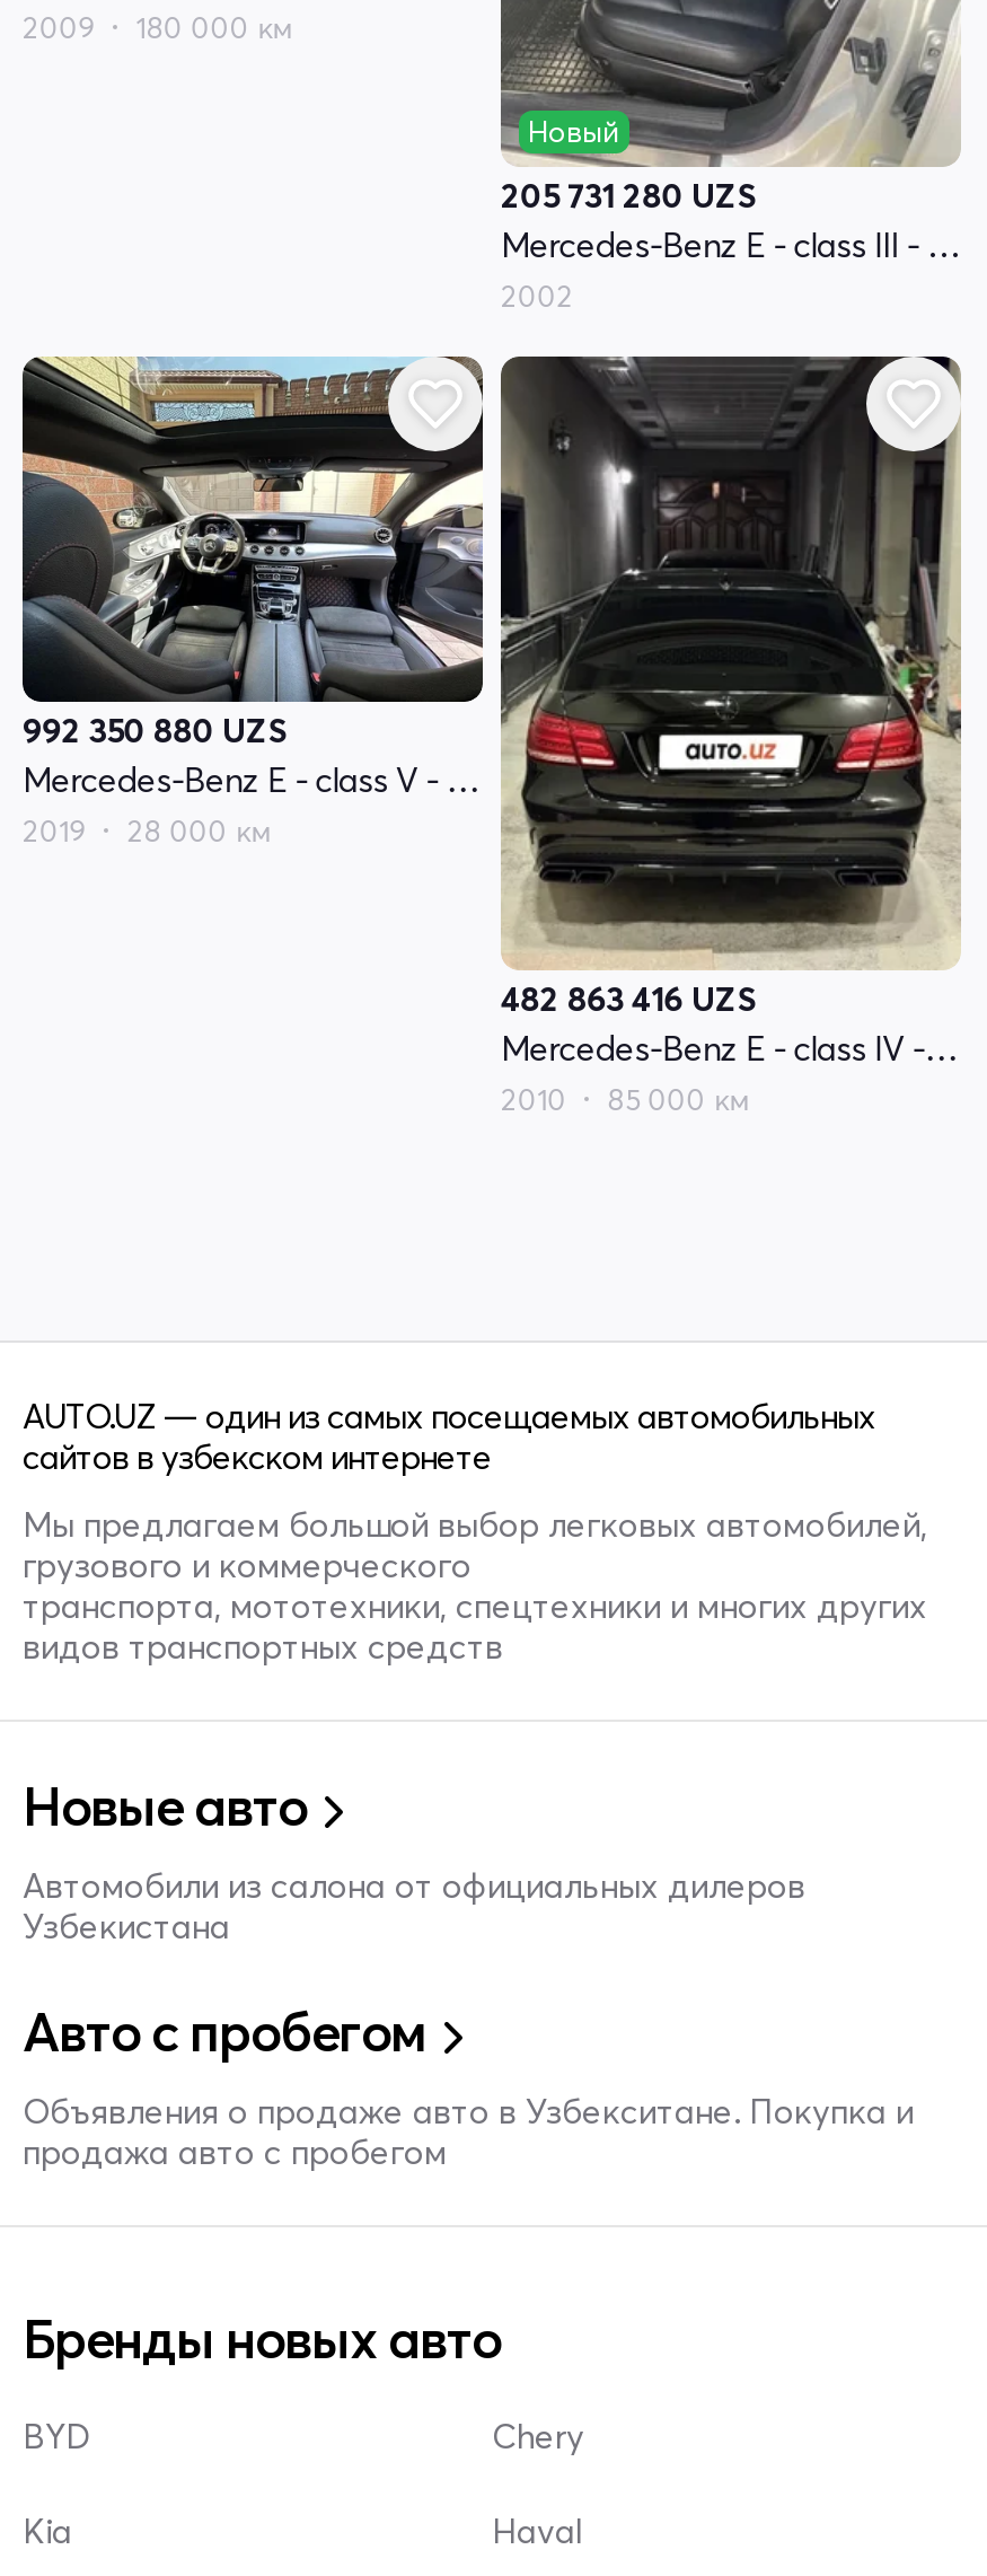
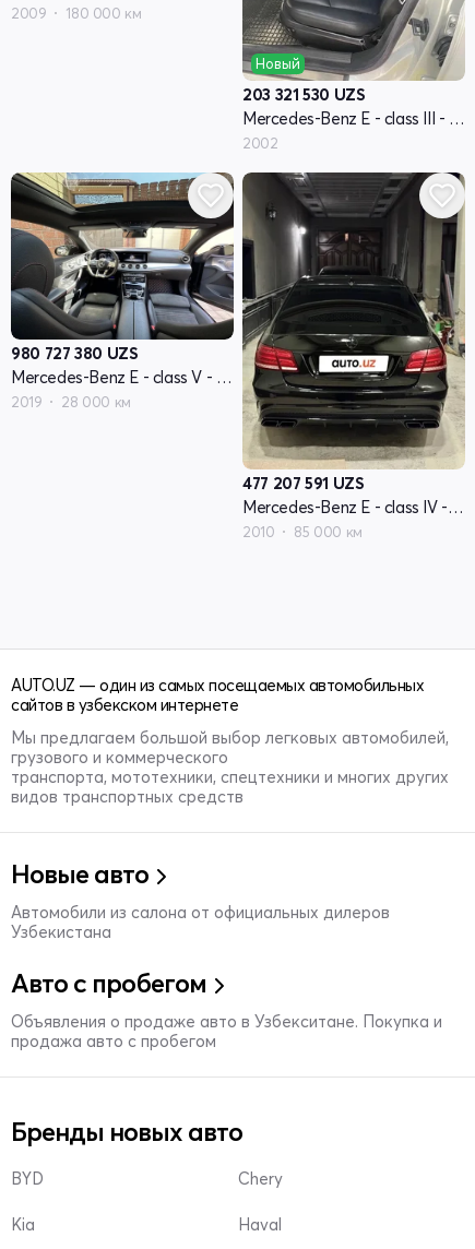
[501,174,757,216] 205 731 280 UZS -> [242,84,365,105] 203 321 530 UZS
[23,708,287,751] 992 350 880 UZS -> [11,343,138,363] 980 727 380 UZS
[501,977,757,1020] 482 863 416 UZS -> [242,473,364,493] 477 207 591 UZS

